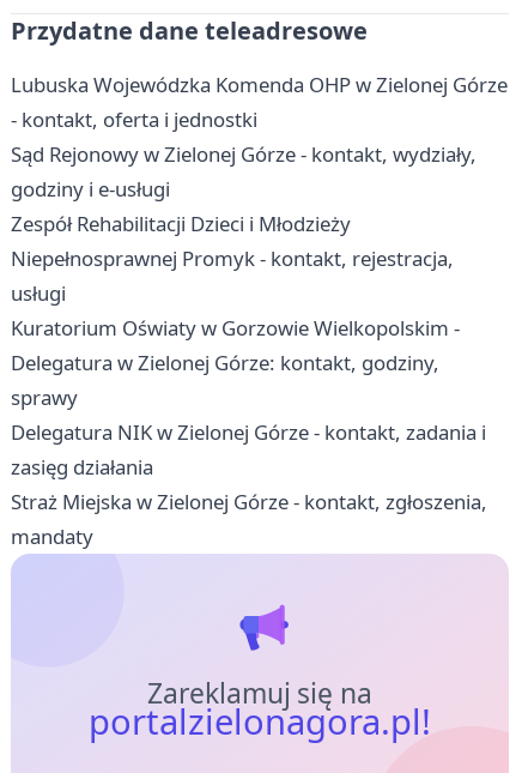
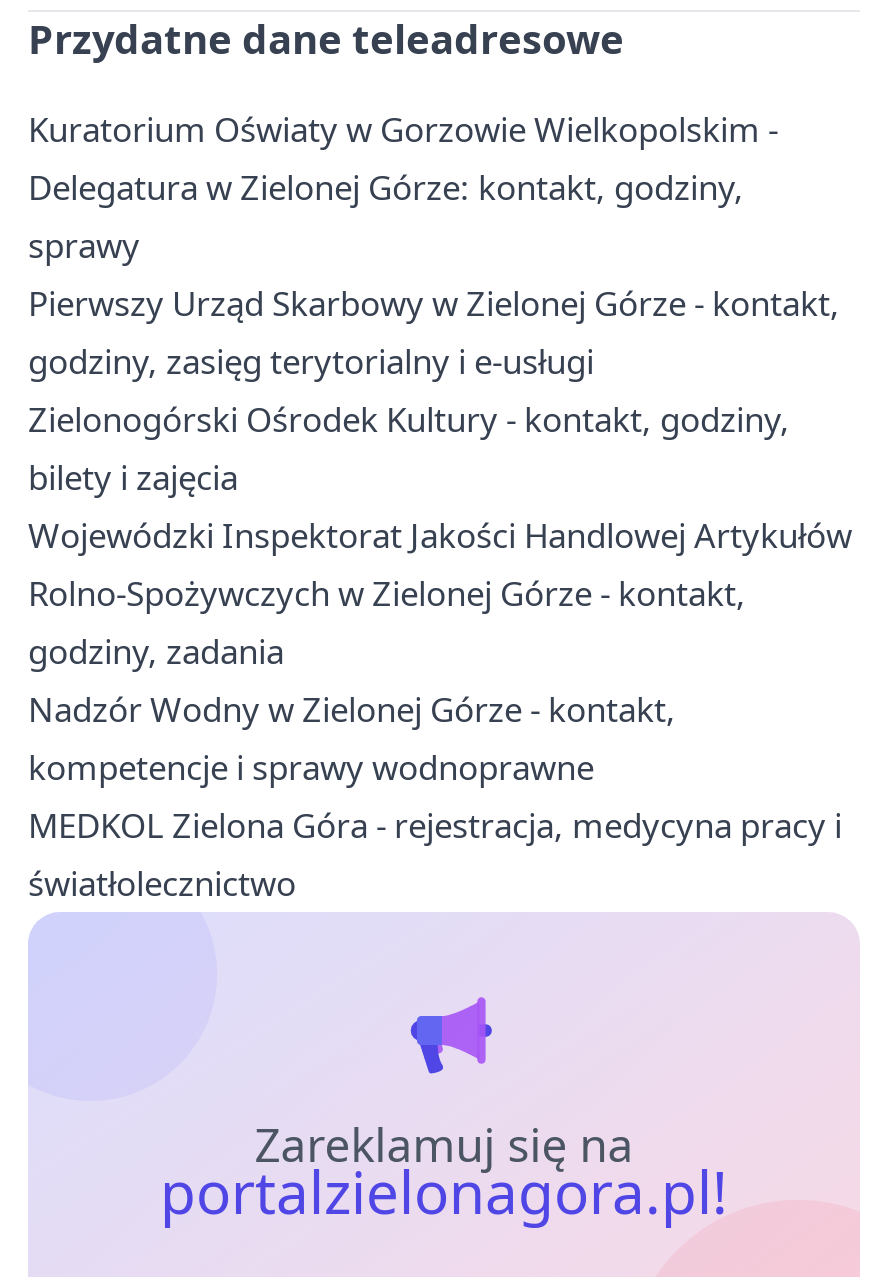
[11,71,508,307] Lubuska Wojewódzka Komenda OHP w Zielonej Górze | - kontakt, oferta i jednostki | Sąd Rejonowy w Zielonej Górze - kontakt, wydziały, | godziny i e-usługi | Zespół Rehabilitacji Dzieci i Młodzieży | Niepełnosprawnej Promyk - kontakt, rejestracja, | usługi -> none
moved [11,314,460,412] -> [28,107,778,269]: Kuratorium Oświaty w Gorzowie Wielkopolskim - | Delegatura w Zielonej Górze: kontakt, godziny, | sprawy
[11,419,487,551] Delegatura NIK w Zielonej Górze - kontakt, zadania i | zasięg działania | Straż Miejska w Zielonej Górze - kontakt, zgłoszenia, | mandaty -> [28,281,852,907] Pierwszy Urząd Skarbowy w Zielonej Górze - kontakt, | godziny, zasięg terytorialny i e-usługi | Zielonogórski Ośrodek Kultury - kontakt, godziny, | bilety i zajęcia | Wojewódzki Inspektorat Jakości Handlowej Artykułów | Rolno-Spożywczych w Zielonej Górze - kontakt, | godziny, zadania | Nadzór Wodny w Zielonej Górze - kontakt, | kompetencje i sprawy wodnoprawne | MEDKOL Zielona Góra - rejestracja, medycyna pracy i | światłolecznictwo

